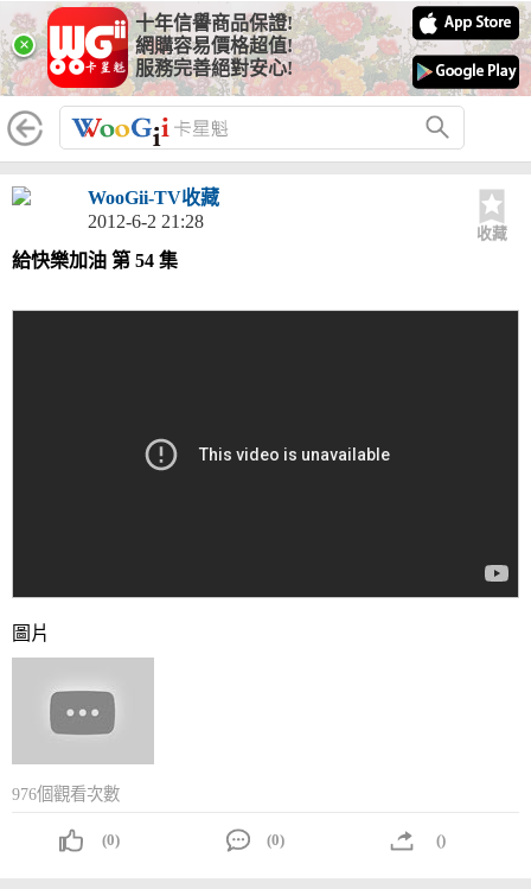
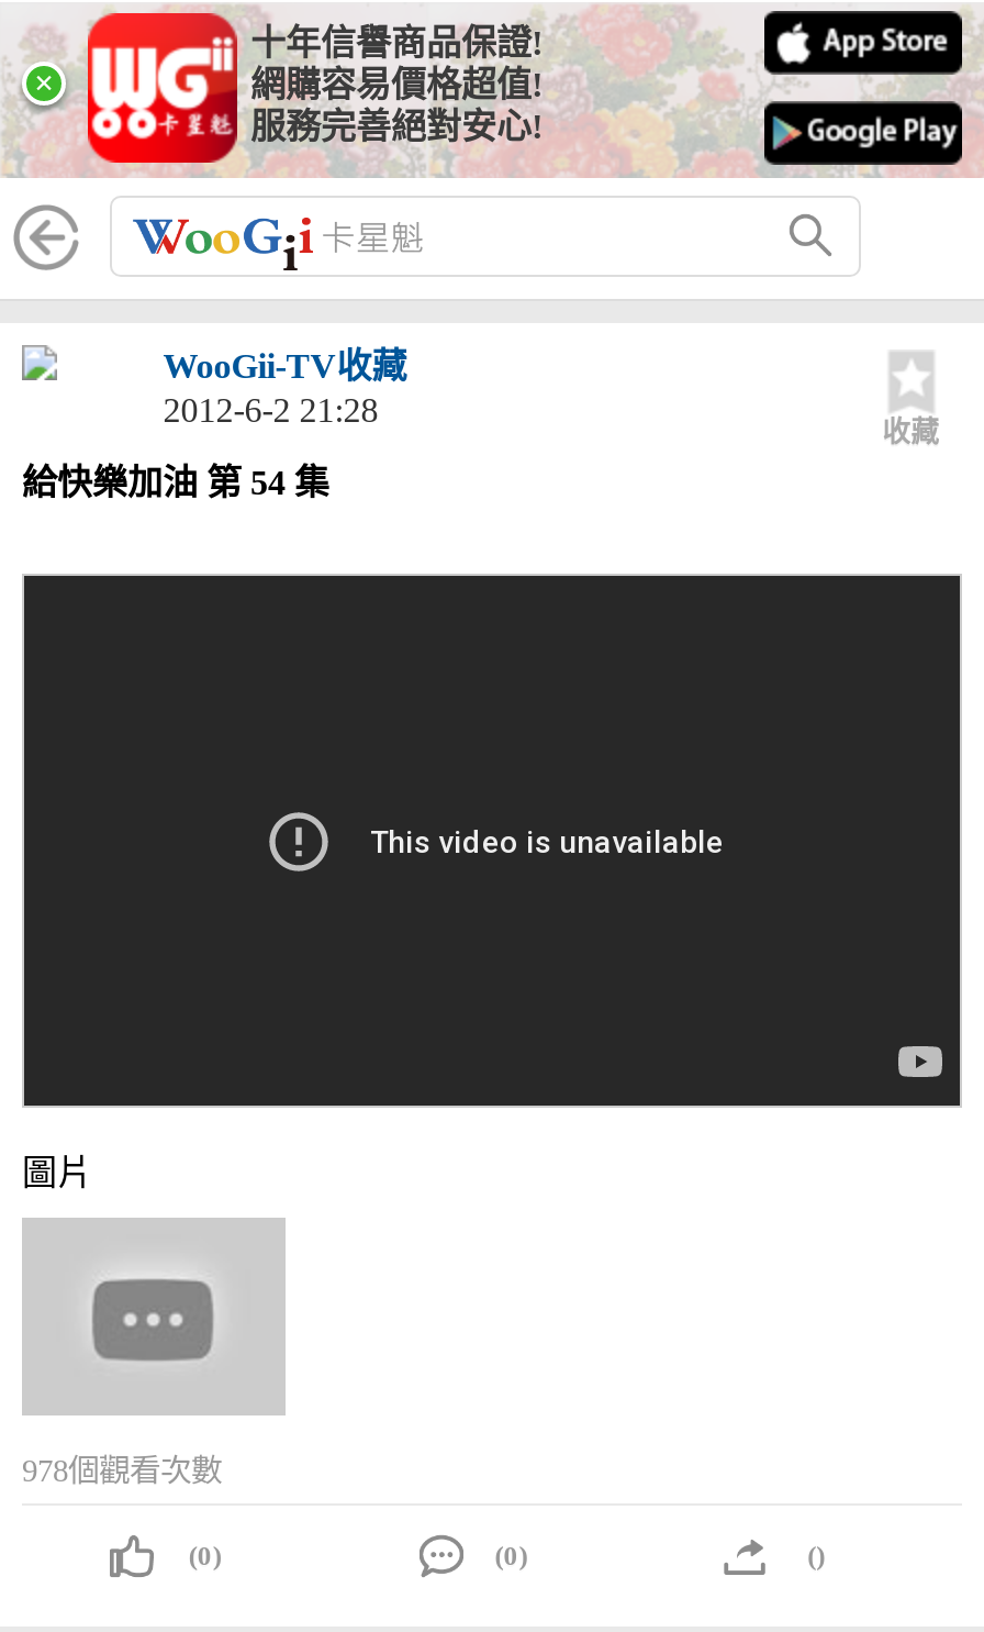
[12,785,120,804] 976個觀看次數 -> [22,1454,222,1489] 978個觀看次數

